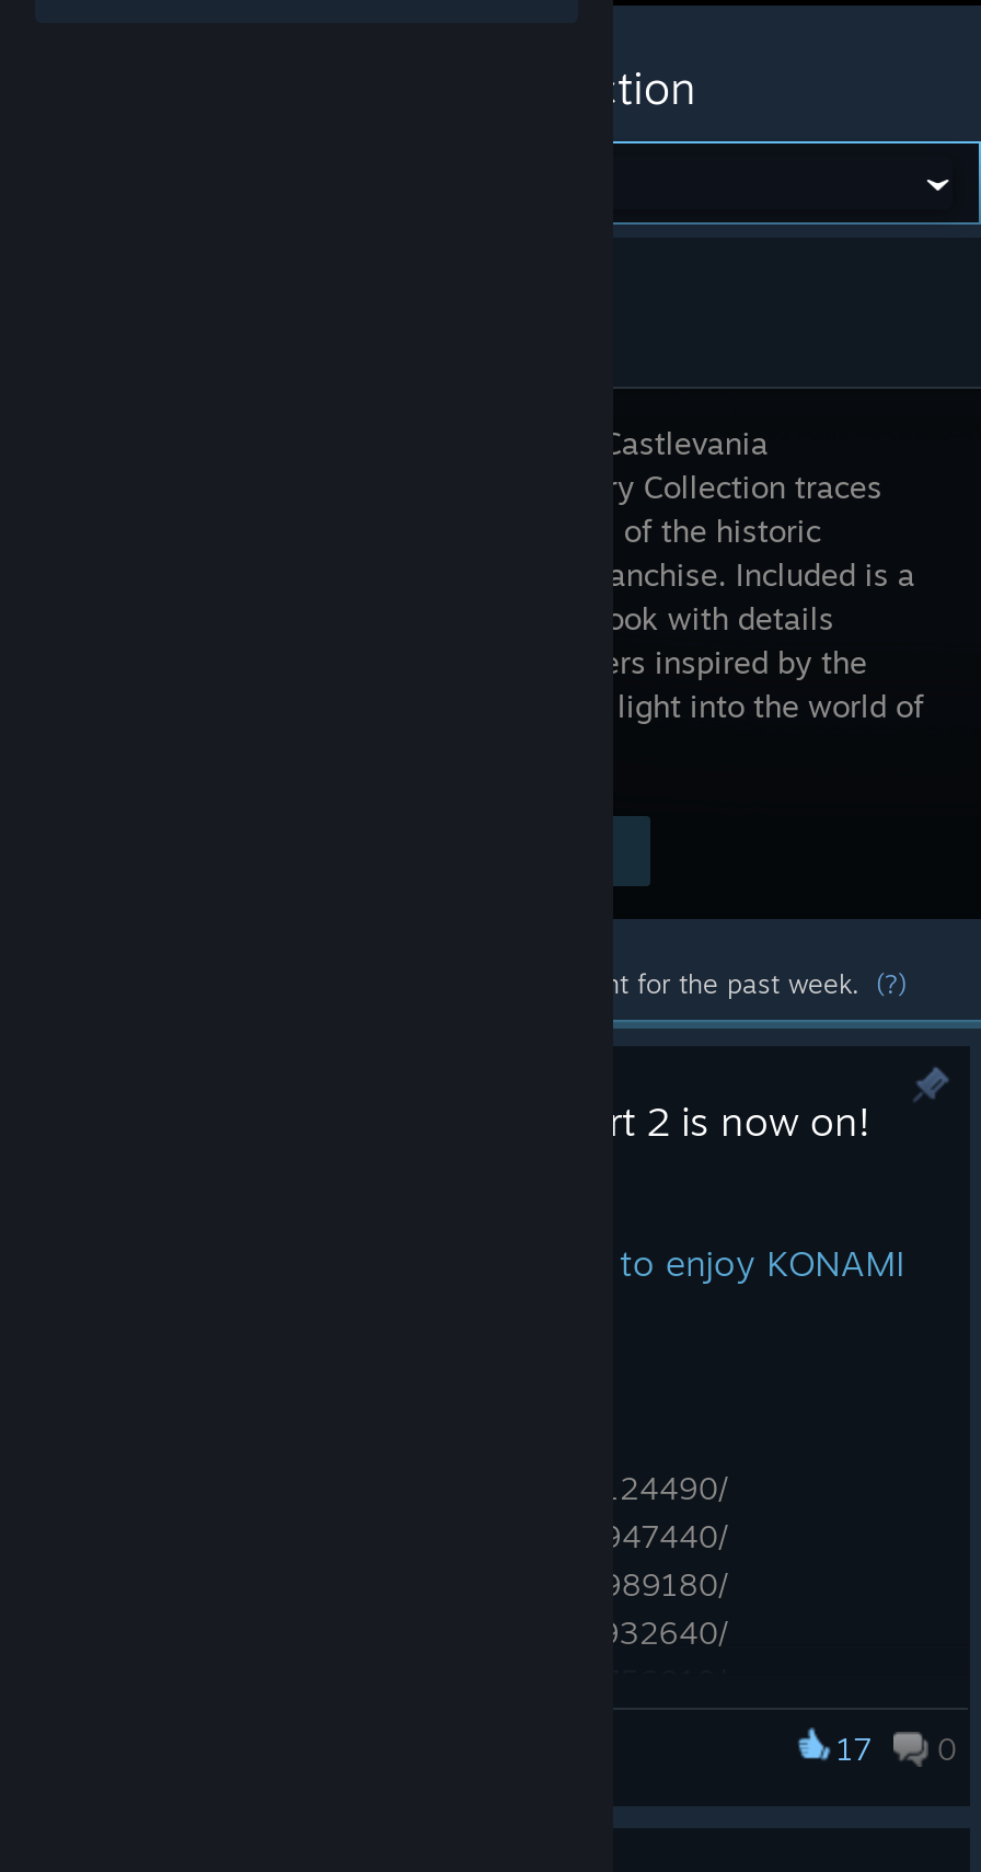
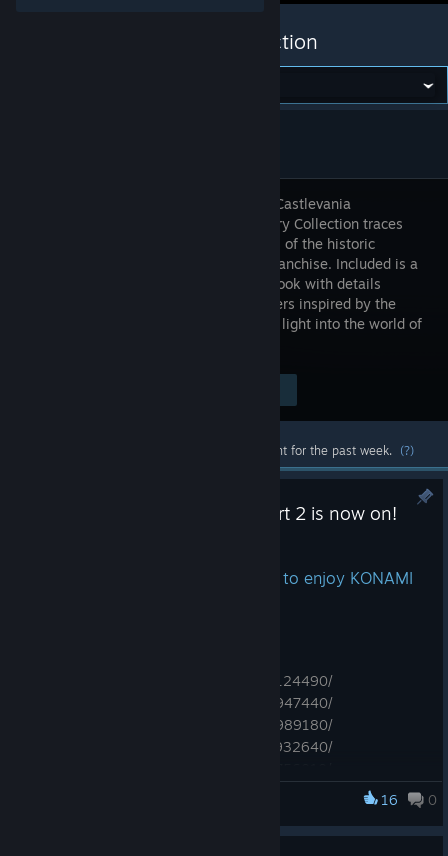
[836,1730,872,1767] 17 -> [381,791,398,808] 16

